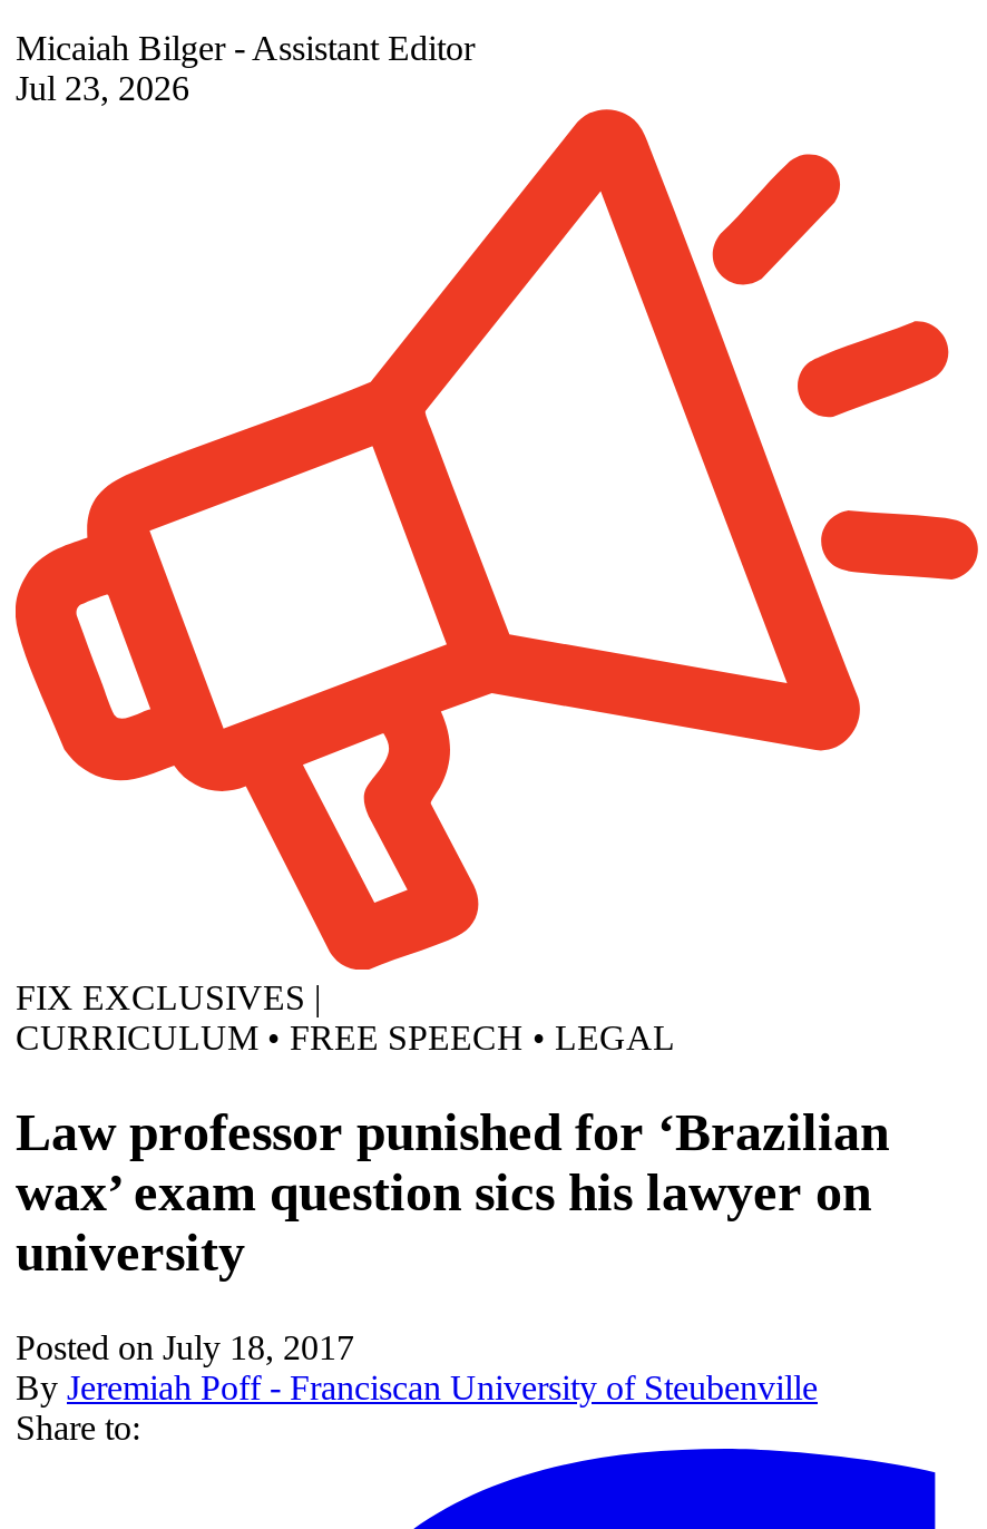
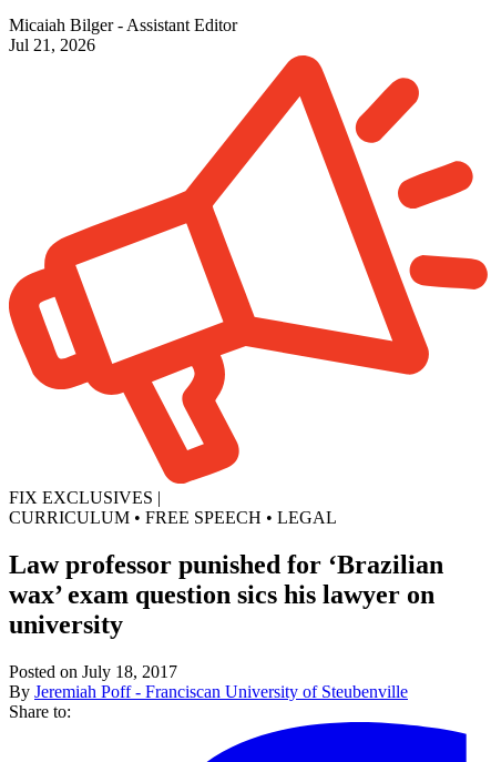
[16,69,189,107] Jul 23, 2026 -> [9,35,95,54] Jul 21, 2026

